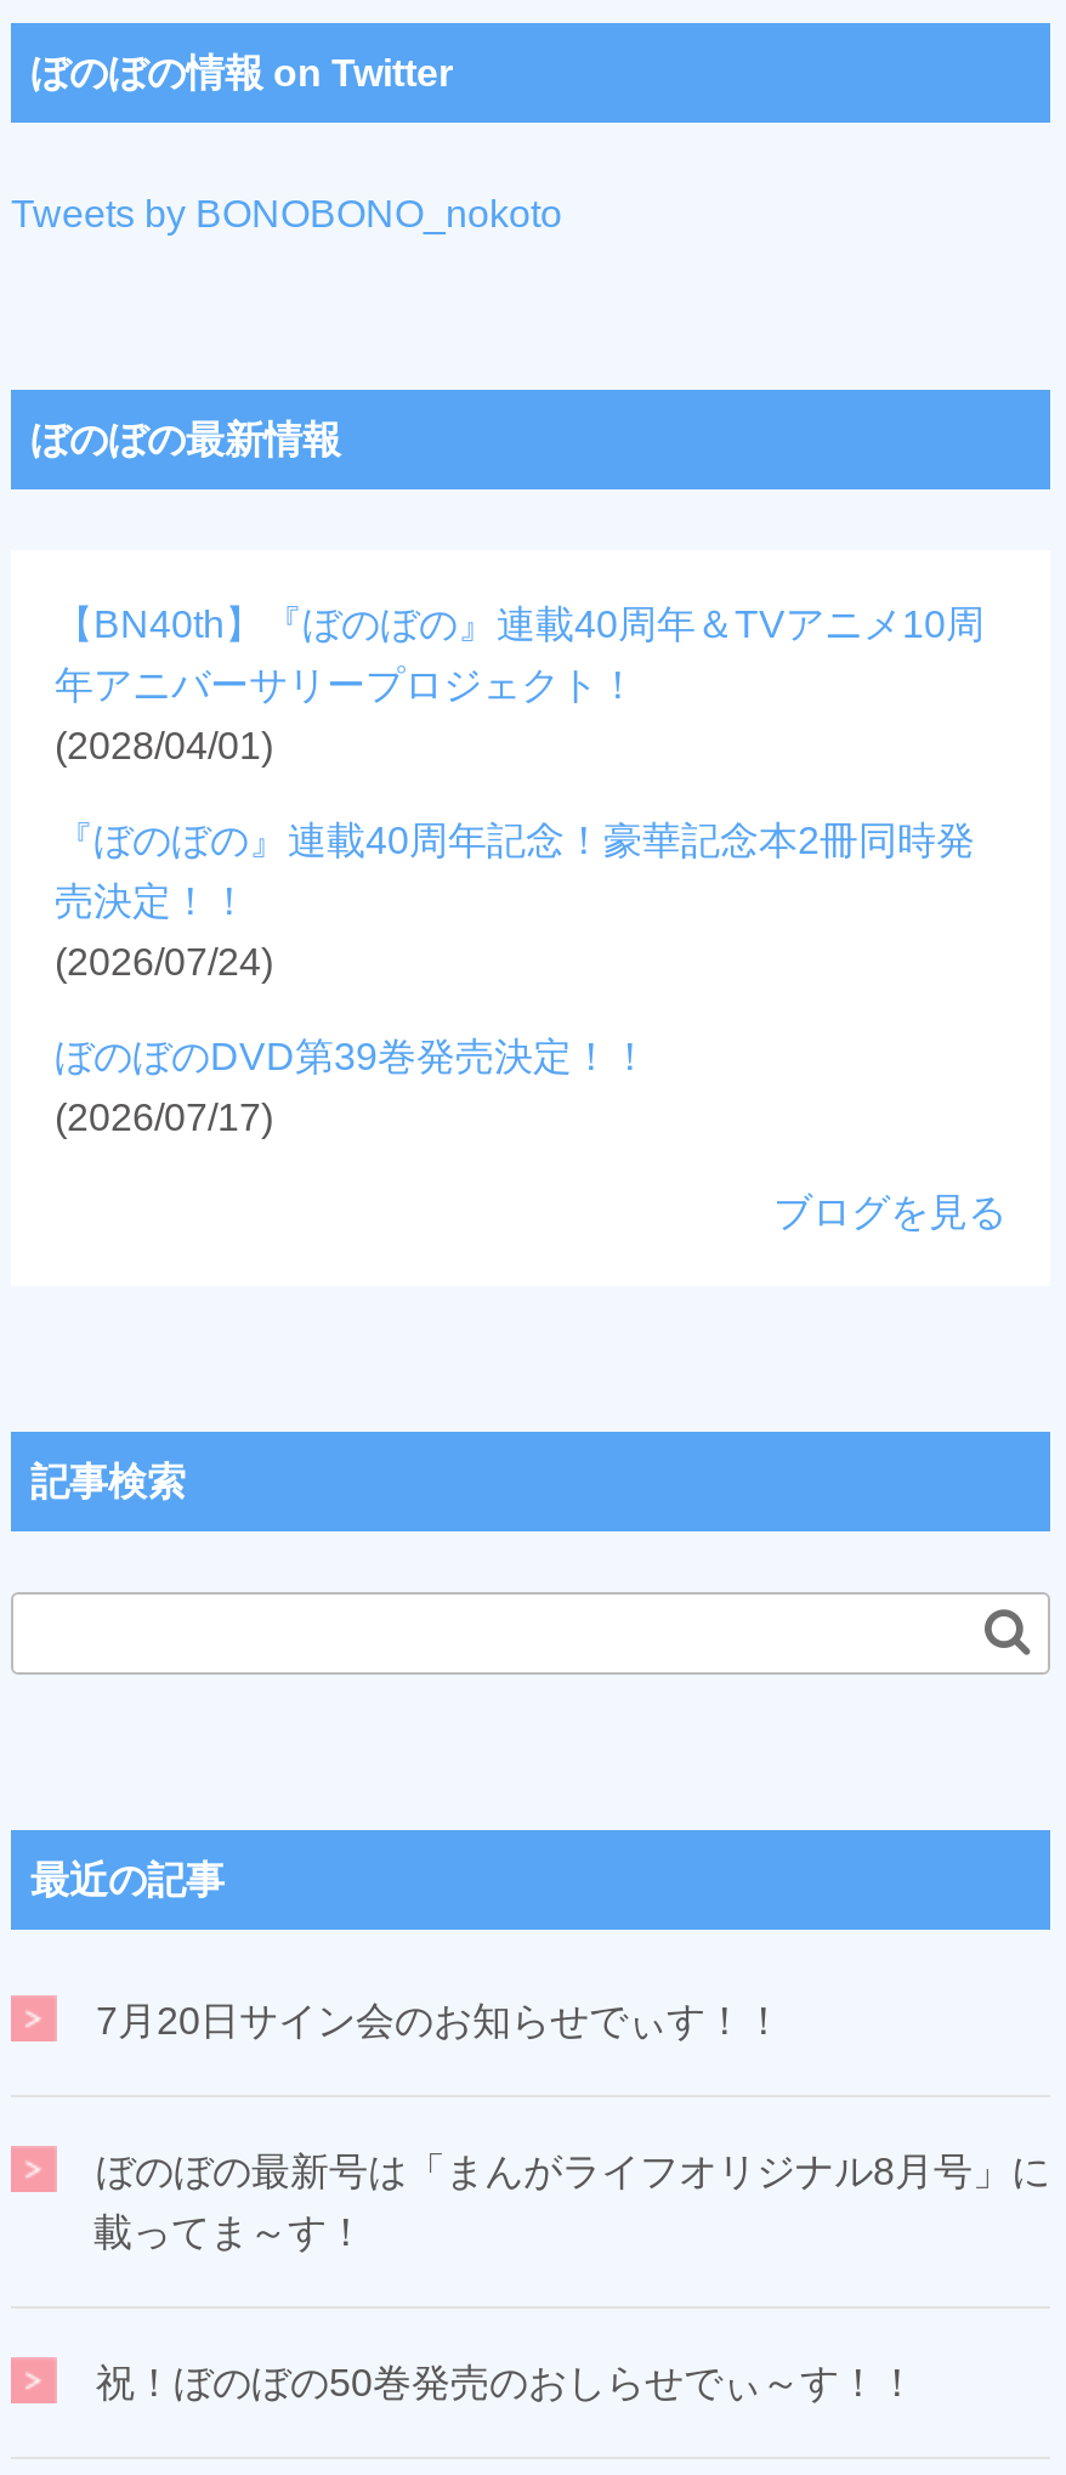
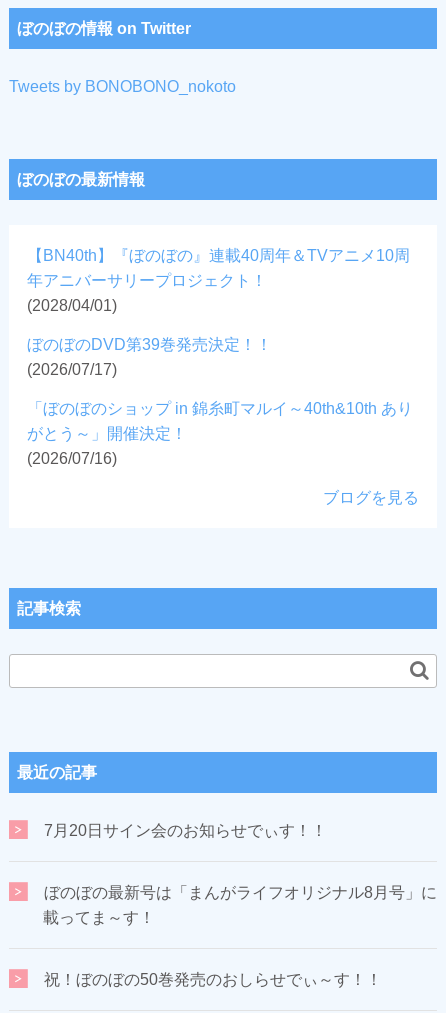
[55,820,975,982] 『ぼのぼの』連載40周年記念！豪華記念本2冊同時発 | 売決定！！ | (2026/07/24) -> none
moved [55,1036,650,1138] -> [27,336,272,378]: ぼのぼのDVD第39巻発売決定！！ | (2026/07/17)
none -> [27,400,413,467] 「ぼのぼのショップ in 錦糸町マルイ～40th&10th あり | がとう～」開催決定！ | (2026/07/16)

